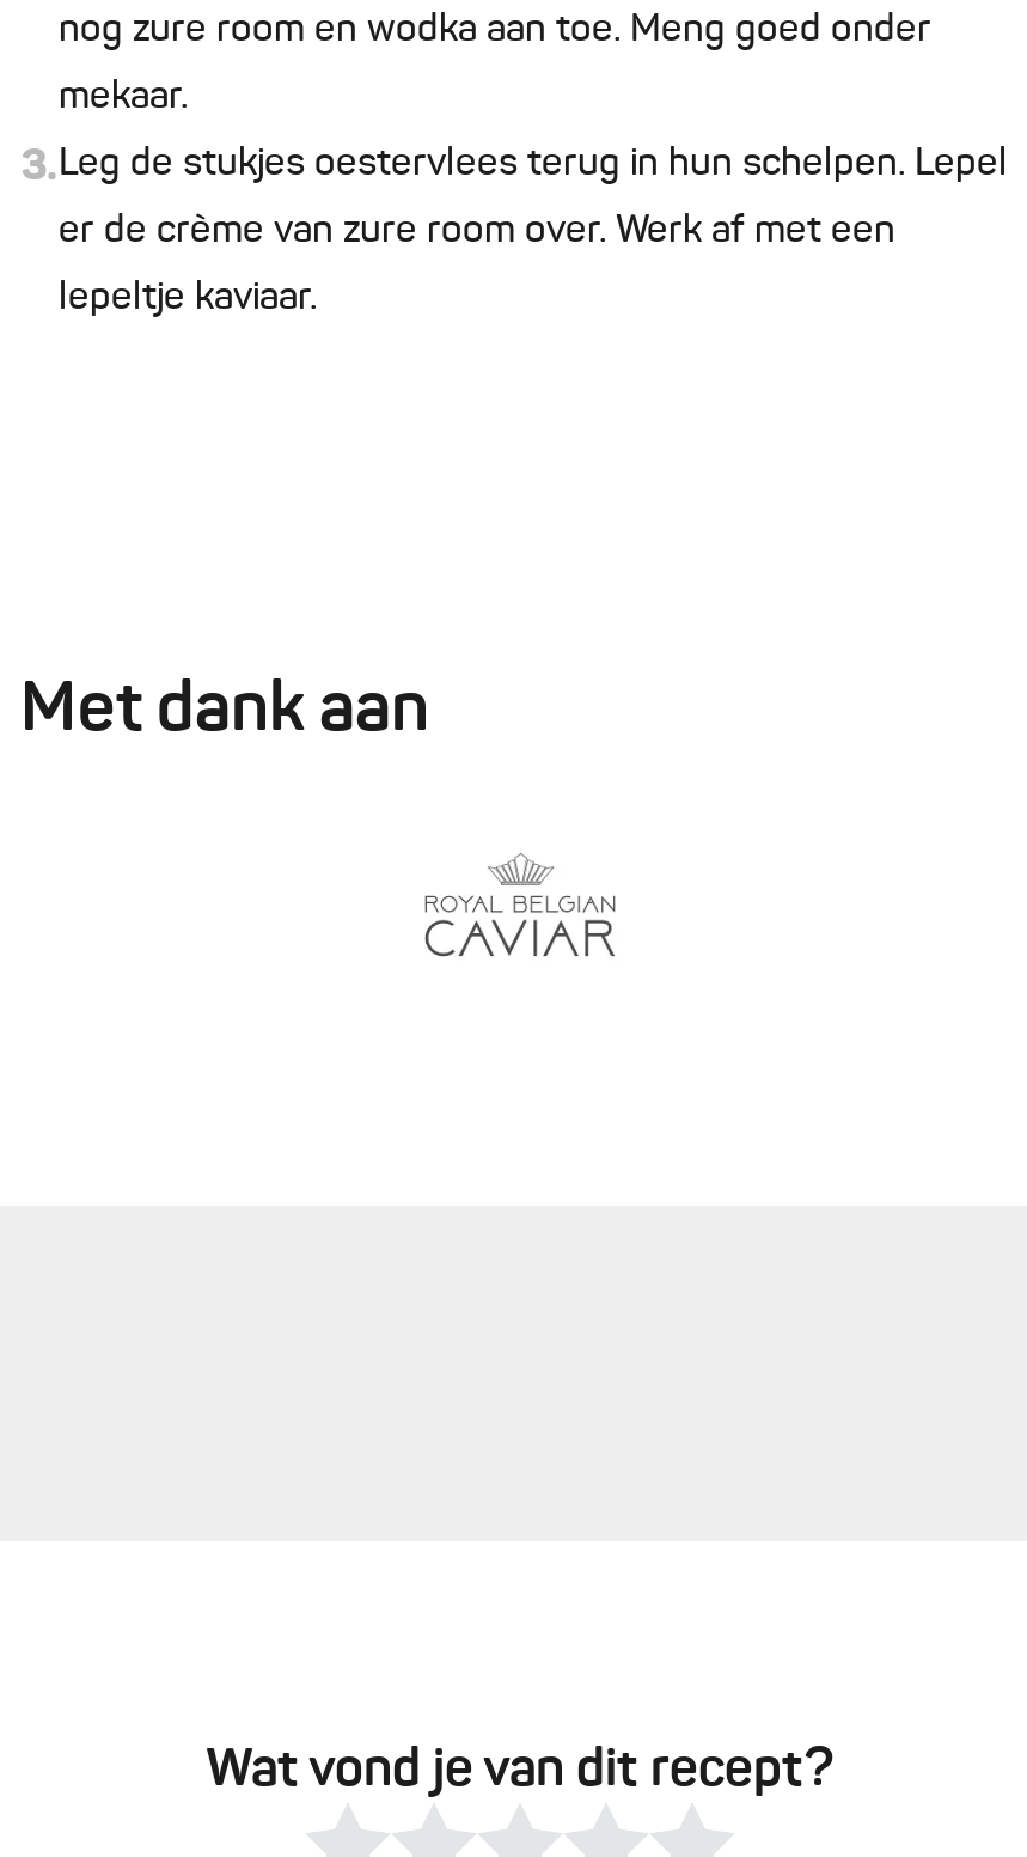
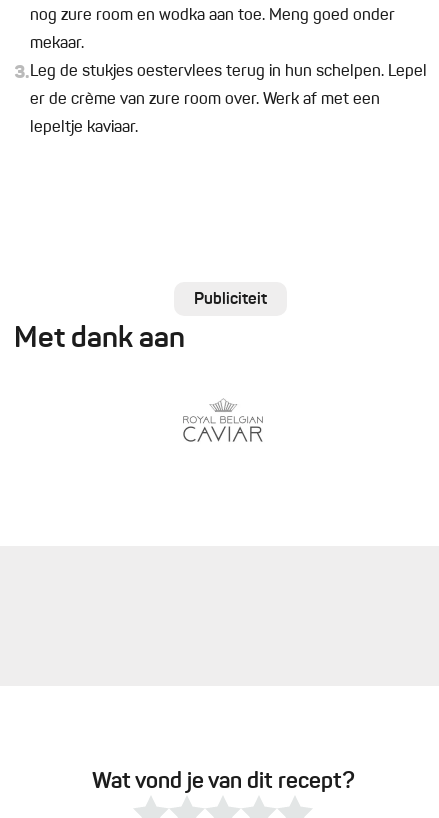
none -> [194,292,267,308] Publiciteit

